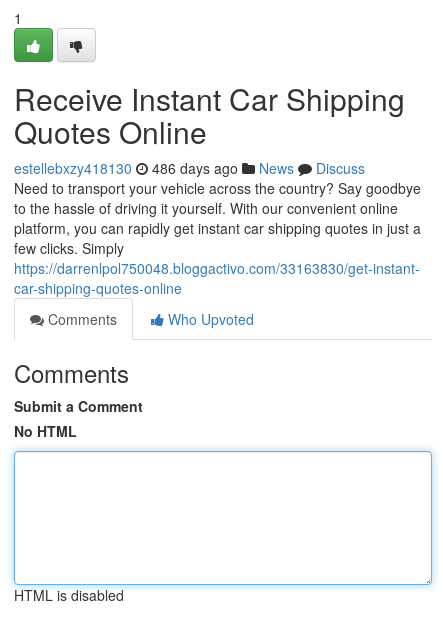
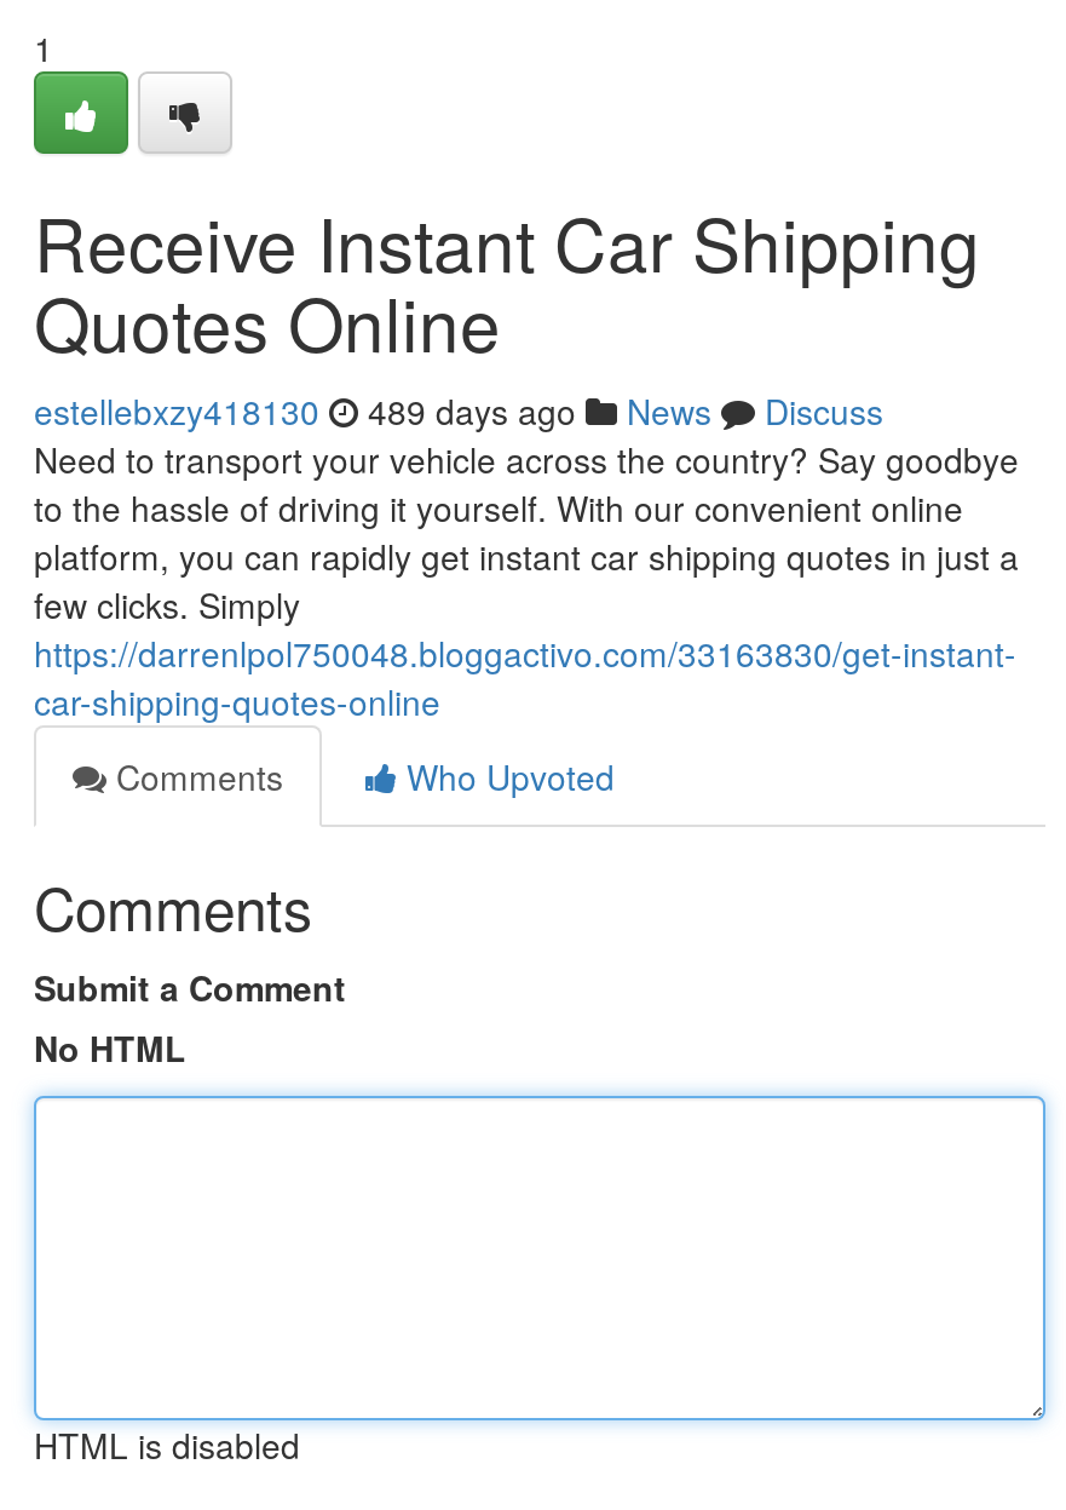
[14,158,365,178] estellebxzy418130 486 days ago News Discuss -> [34,386,883,435] estellebxzy418130 489 days ago News Discuss

